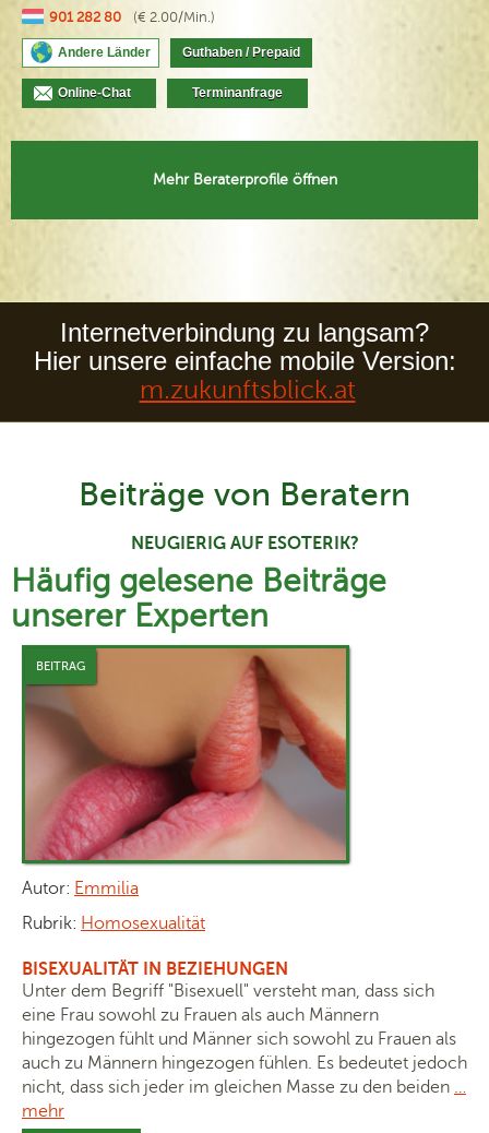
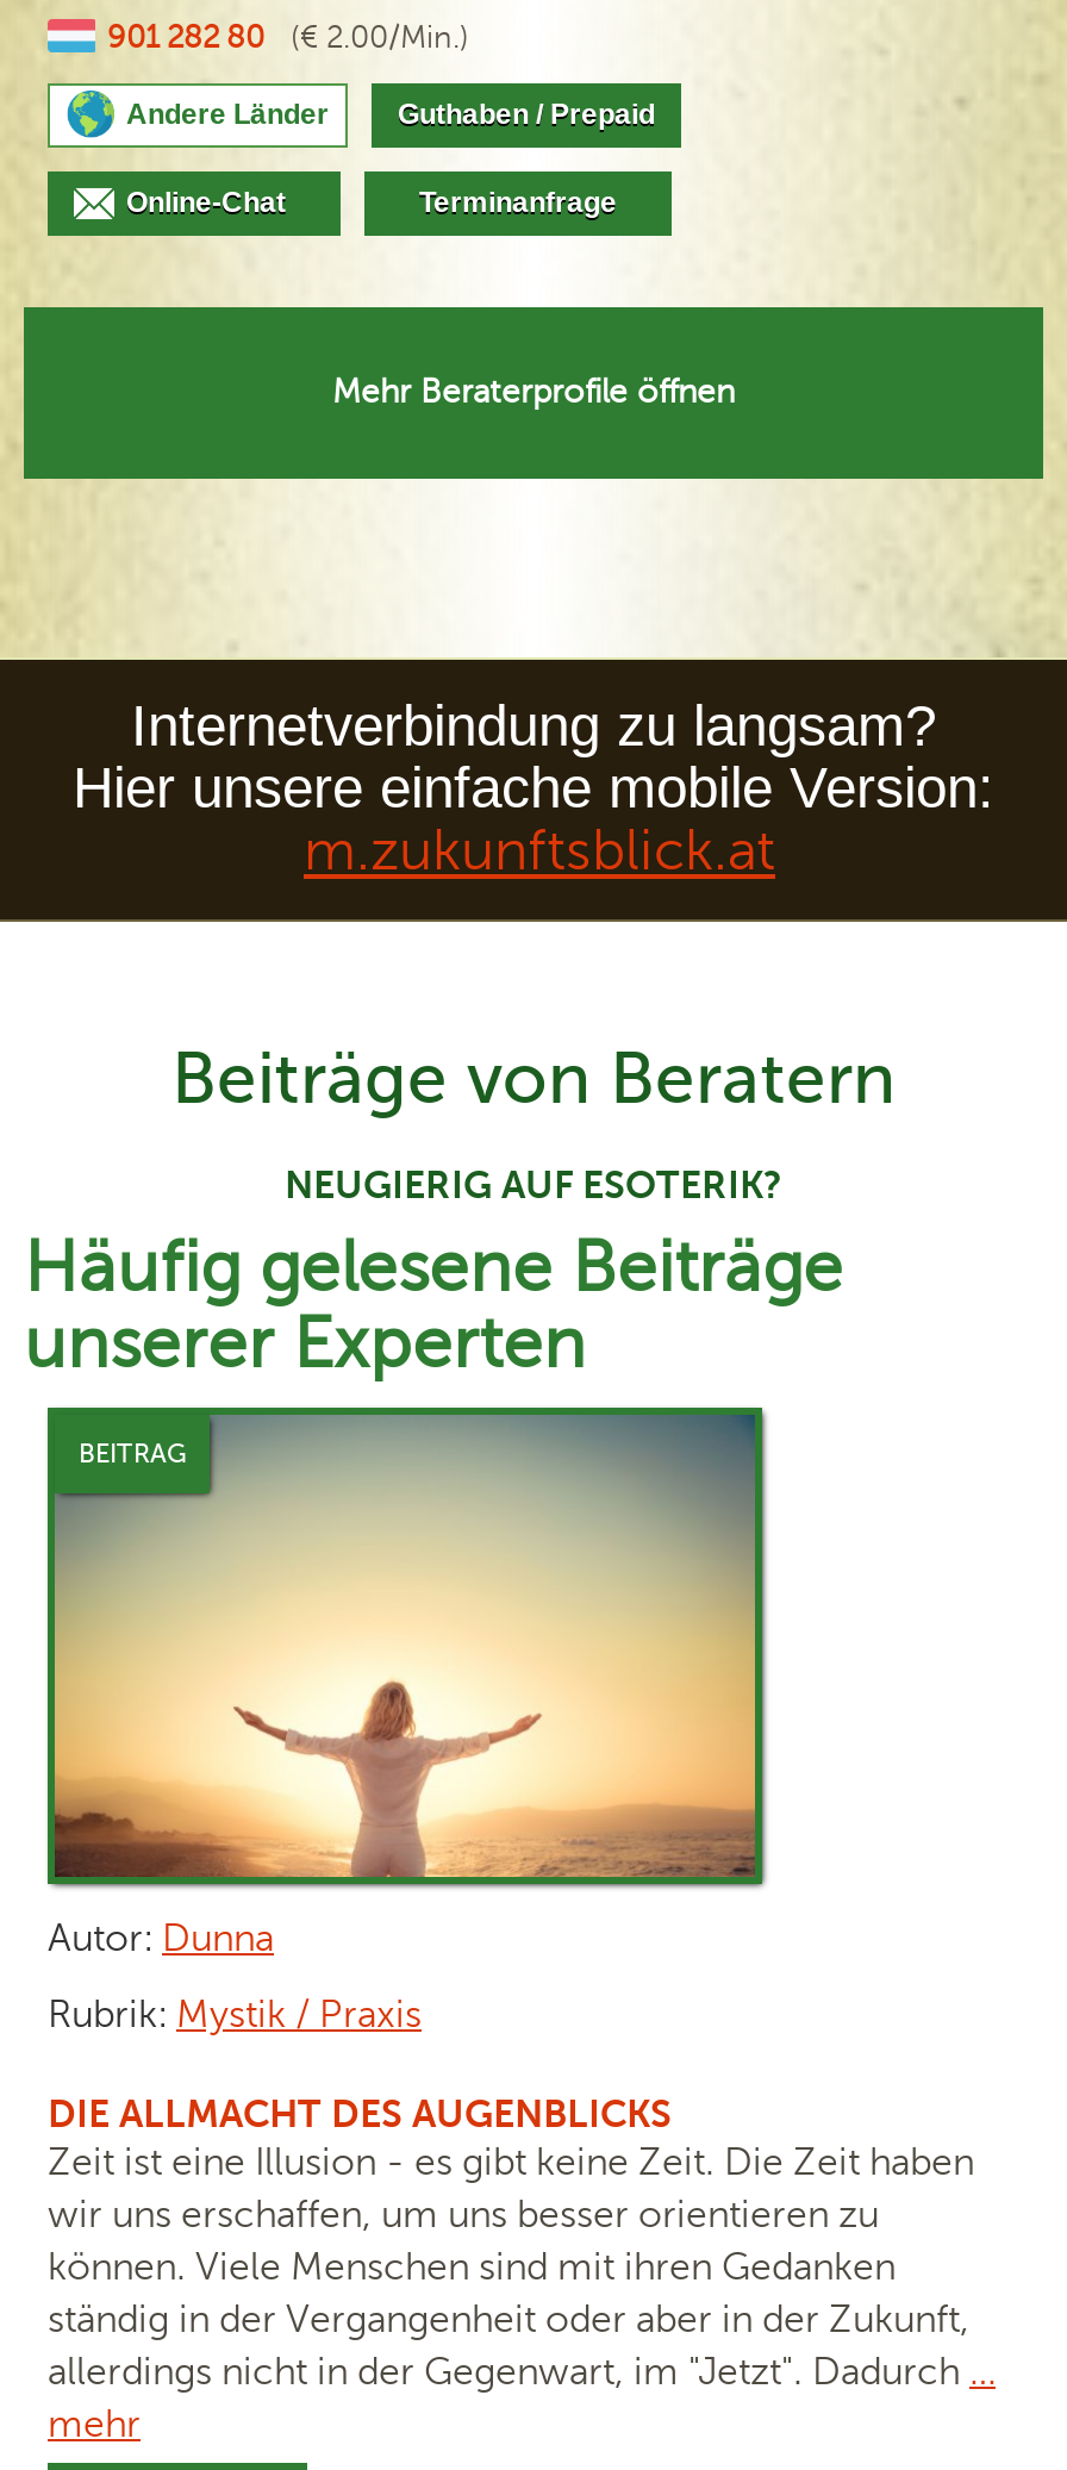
[22,647,347,899] [image] | Autor: Emmilia -> [48,1415,757,1961] [image] | Autor: Dunna
[22,914,205,934] Rubrik: Homosexualität -> [48,1995,422,2037] Rubrik: Mystik / Praxis
[22,960,467,1097] BISEXUALITÄT IN BEZIEHUNGEN | Unter dem Begriff "Bisexuell" versteht man, dass sich | eine Frau sowohl zu Frauen als auch Männern | hingezogen fühlt und Männer sich sowohl zu Frauen als | auch zu Männern hingezogen fühlen. Es bedeutet jedoch | nicht, dass sich jeder im gleichen Masse zu den beiden … -> [48,2095,996,2395] DIE ALLMACHT DES AUGENBLICKS | Zeit ist eine Illusion - es gibt keine Zeit. Die Zeit haben | wir uns erschaffen, um uns besser orientieren zu | können. Viele Menschen sind mit ihren Gedanken | ständig in der Vergangenheit oder aber in der Zukunft, | allerdings nicht in der Gegenwart, im "Jetzt". Dadurch …

